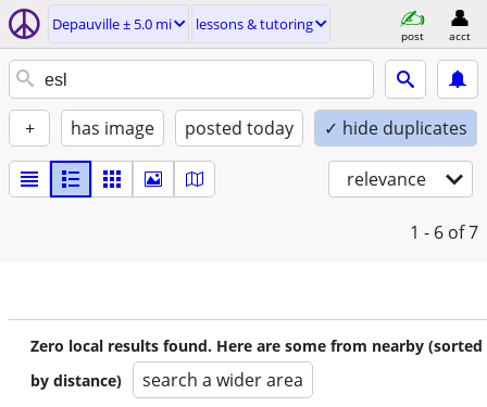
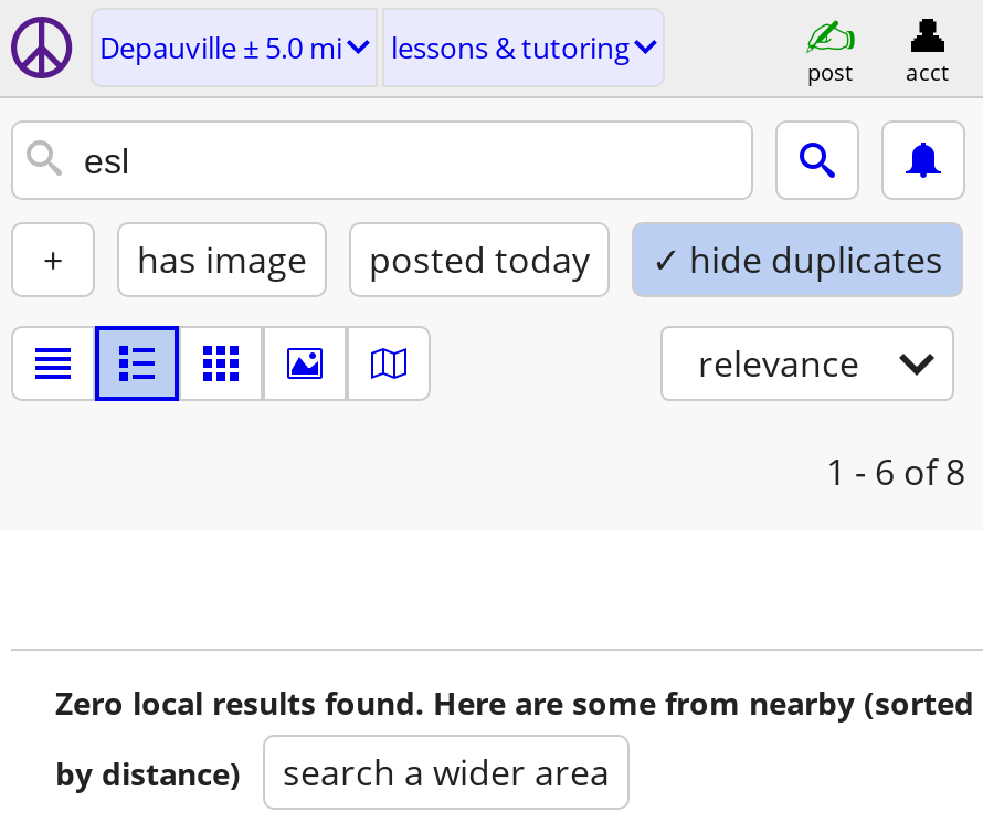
[410,220,478,244] 1 - 6 of 7 -> [826,447,965,496] 1 - 6 of 8

